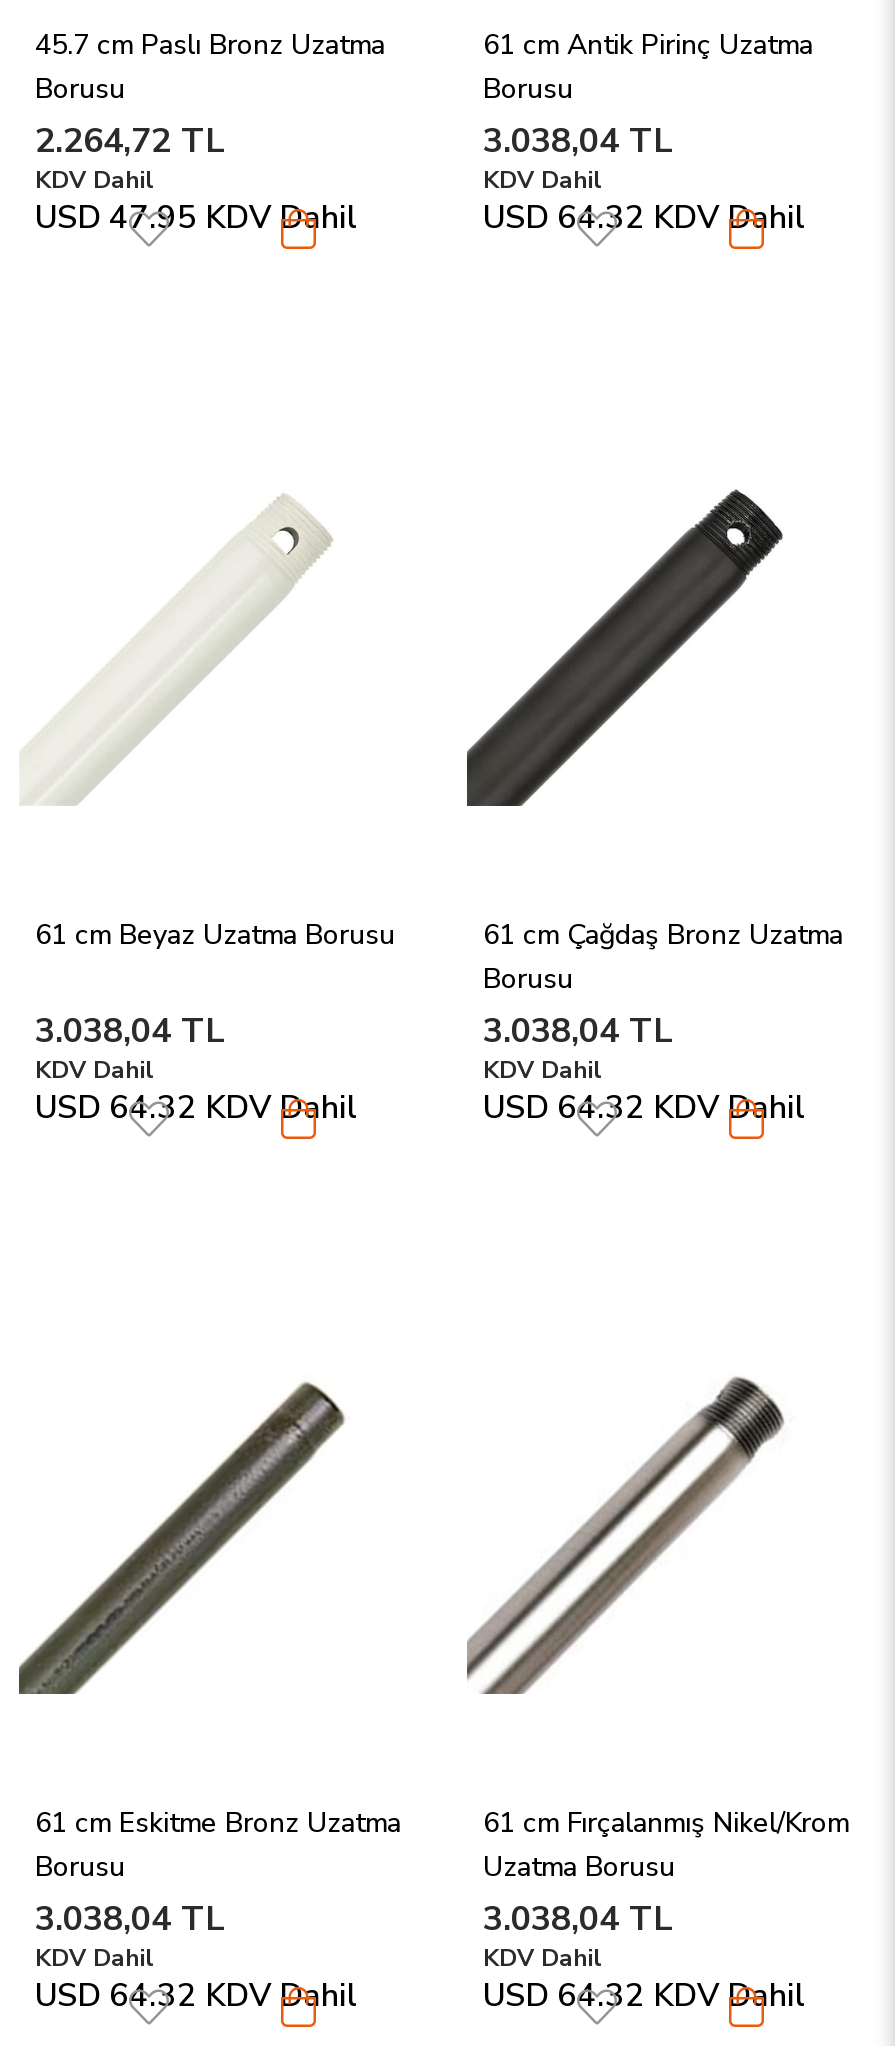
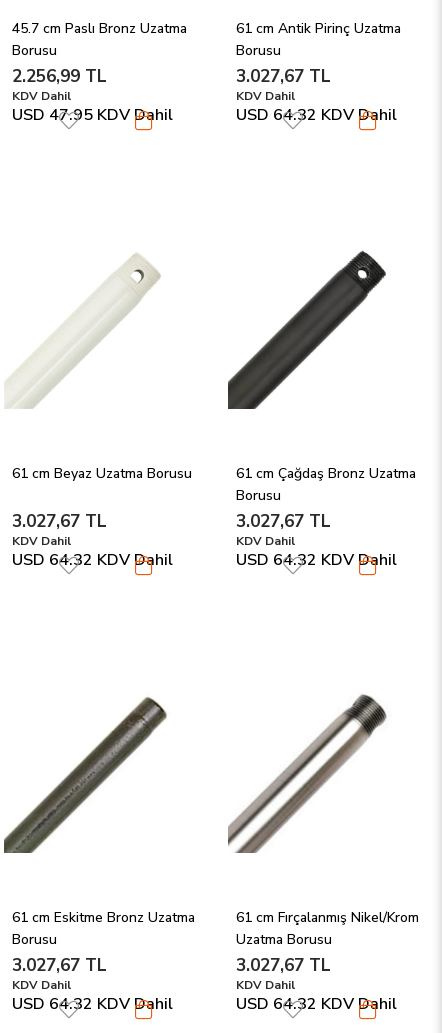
[35,118,225,164] 2.264,72 TL -> [12,65,107,88] 2.256,99 TL
[483,118,673,164] 3.038,04 TL -> [236,65,331,88] 3.027,67 TL
[35,1007,225,1053] 3.038,04 TL -> [12,509,107,532] 3.027,67 TL
[483,1007,673,1053] 3.038,04 TL -> [236,509,331,532] 3.027,67 TL
[35,1896,225,1942] 3.038,04 TL -> [12,954,107,977] 3.027,67 TL
[483,1896,673,1942] 3.038,04 TL -> [236,954,331,977] 3.027,67 TL

